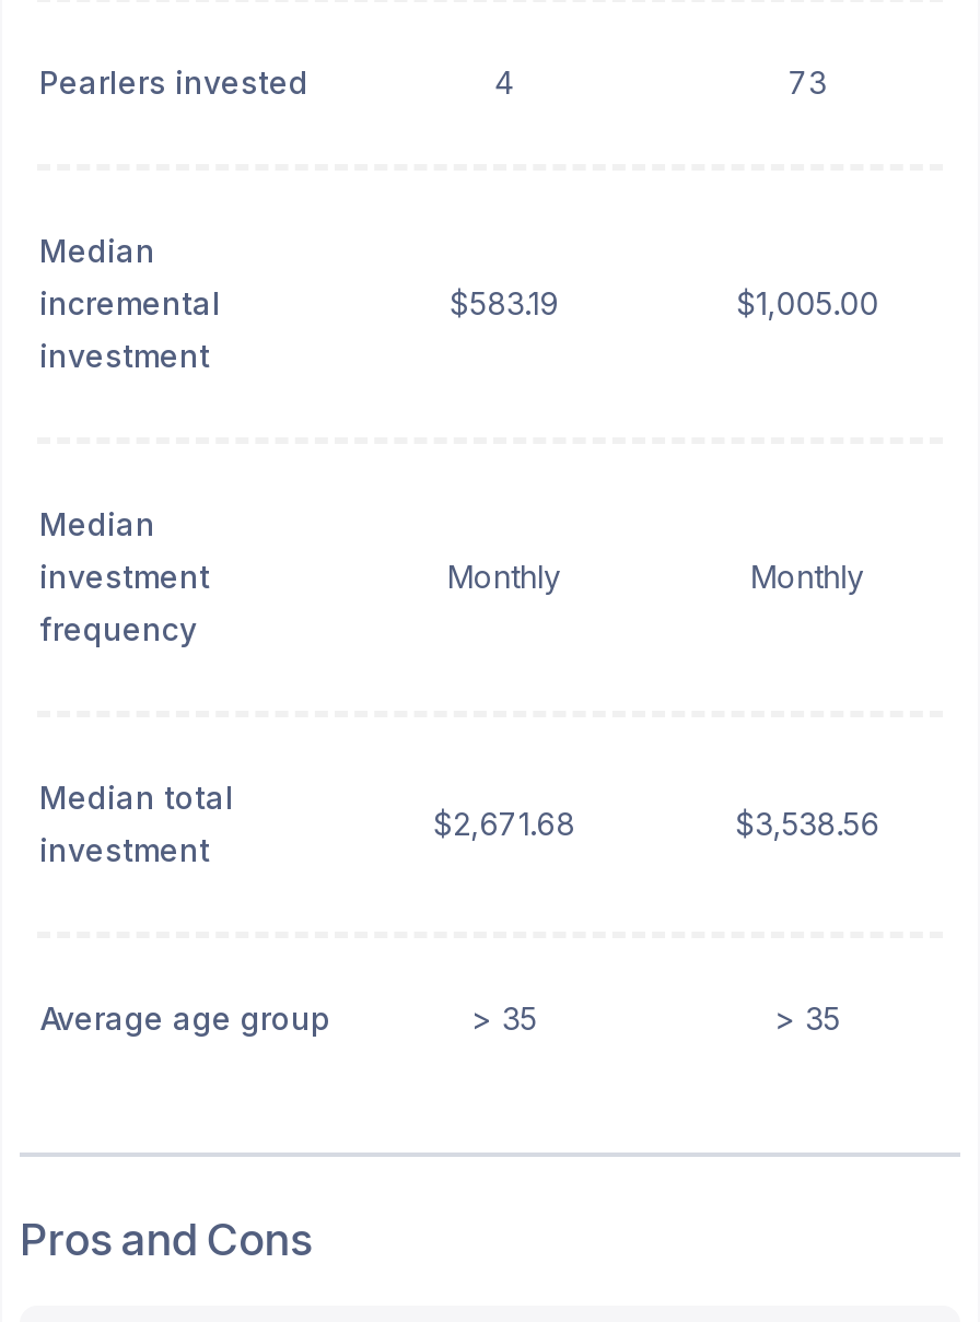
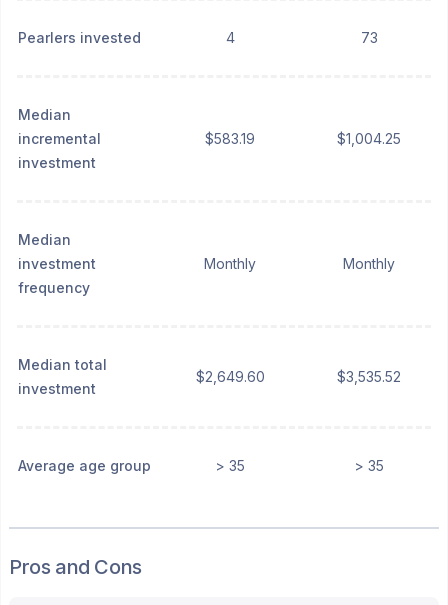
[737,284,879,321] $1,005.00 -> [337,130,401,147] $1,004.25
[433,805,575,842] $2,671.68 -> [196,368,265,385] $2,649.60
[735,805,880,842] $3,538.56 -> [337,368,401,385] $3,535.52

